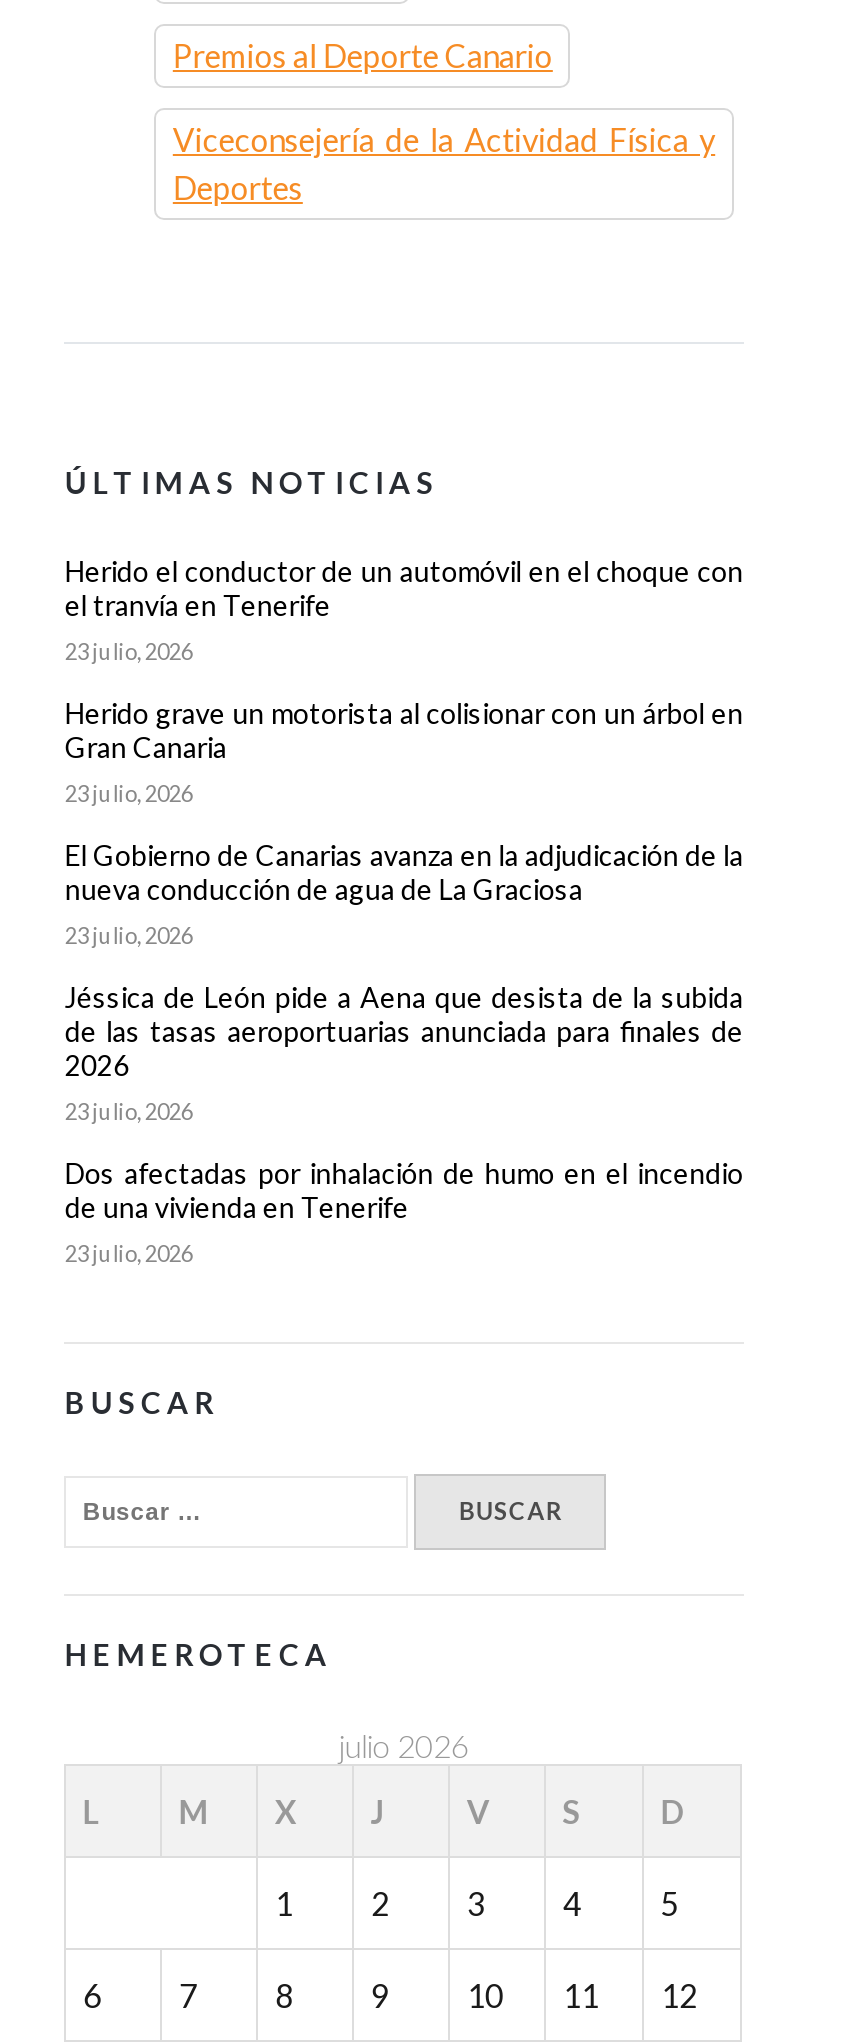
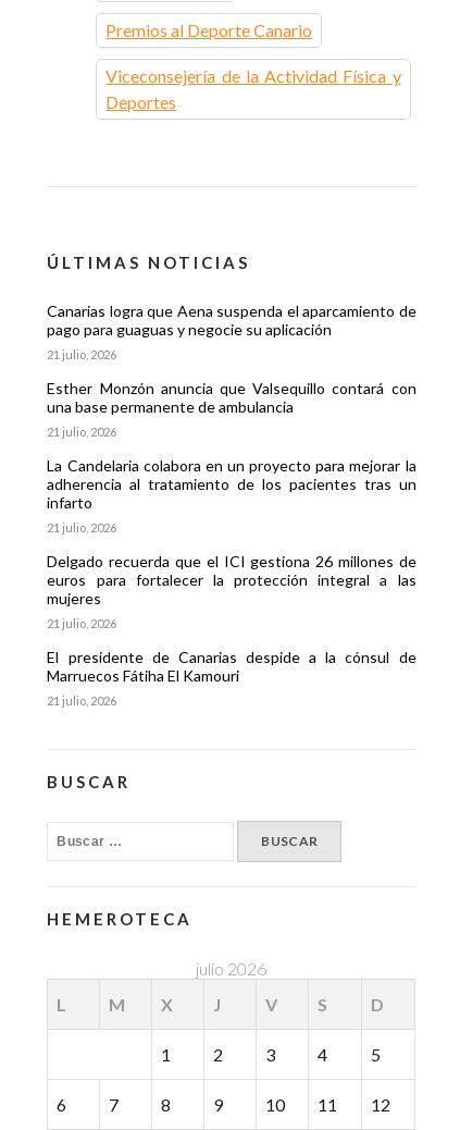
[65,555,743,623] Herido el conductor de un automóvil en el choque con | el tranvía en Tenerife -> [47,302,416,339] Canarias logra que Aena suspenda el aparcamiento de | pago para guaguas y negocie su aplicación
[65,639,193,665] 23 julio, 2026 -> [47,348,117,362] 21 julio, 2026
[65,697,743,765] Herido grave un motorista al colisionar con un árbol en | Gran Canaria -> [47,379,416,416] Esther Monzón anuncia que Valsequillo contará con | una base permanente de ambulancia
[65,781,193,807] 23 julio, 2026 -> [47,425,117,439] 21 julio, 2026
[65,839,743,907] El Gobierno de Canarias avanza en la adjudicación de la | nueva conducción de agua de La Graciosa -> [47,457,416,512] La Candelaria colabora en un proyecto para mejorar la | adherencia al tratamiento de los pacientes tras un | infarto
[65,923,193,949] 23 julio, 2026 -> [47,521,117,535] 21 julio, 2026
[65,981,743,1083] Jéssica de León pide a Aena que desista de la subida | de las tasas aeroportuarias anunciada para finales de | 2026 -> [47,552,416,608] Delgado recuerda que el ICI gestiona 26 millones de | euros para fortalecer la protección integral a las | mujeres
[65,1099,193,1125] 23 julio, 2026 -> [47,617,117,631] 21 julio, 2026
[65,1157,743,1225] Dos afectadas por inhalación de humo en el incendio | de una vivienda en Tenerife -> [47,648,416,685] El presidente de Canarias despide a la cónsul de | Marruecos Fátiha El Kamouri
[65,1241,193,1267] 23 julio, 2026 -> [47,694,117,708] 21 julio, 2026

